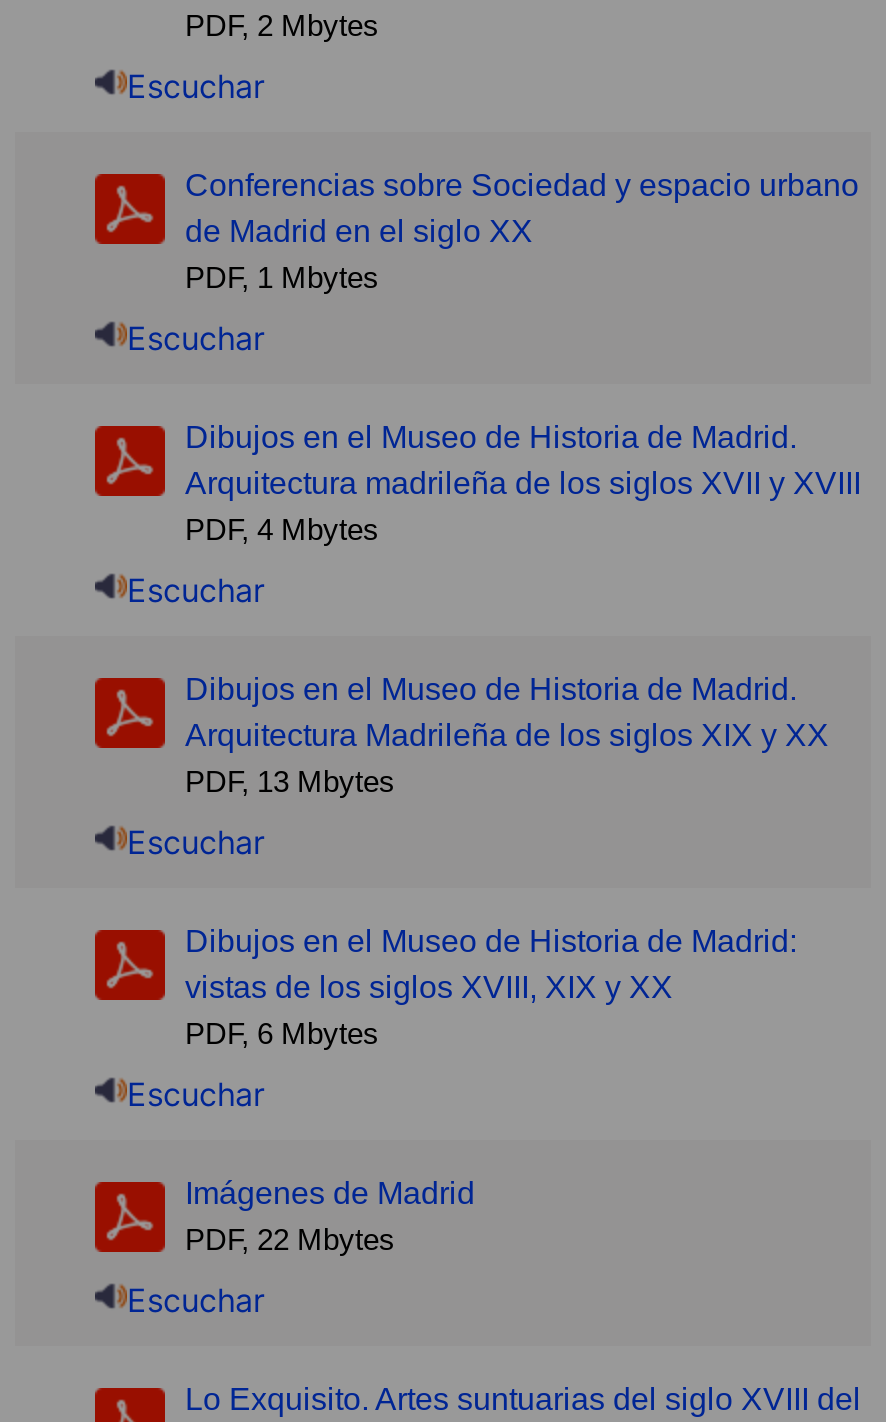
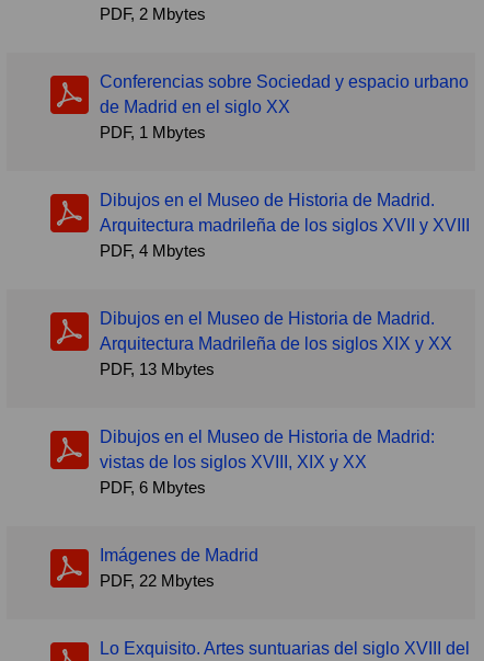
[127,65,265,105] Escuchar -> none
[127,317,265,357] Escuchar -> none
[127,569,265,609] Escuchar -> none
[127,821,265,861] Escuchar -> none
[127,1073,265,1113] Escuchar -> none
[127,1279,265,1319] Escuchar -> none

